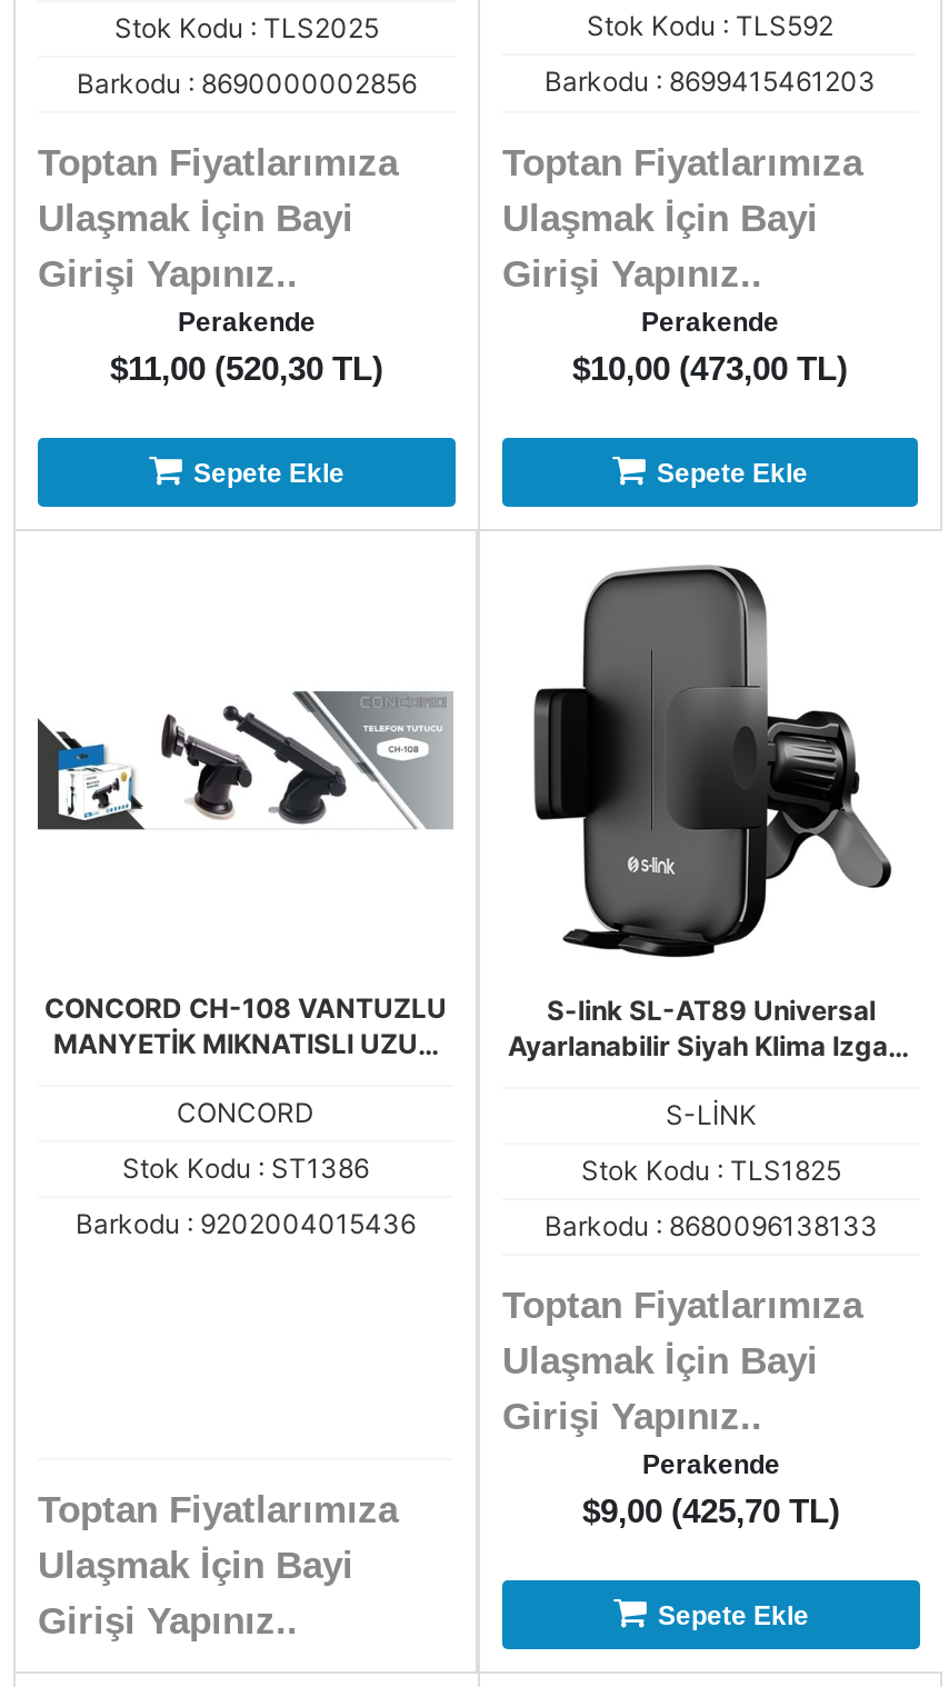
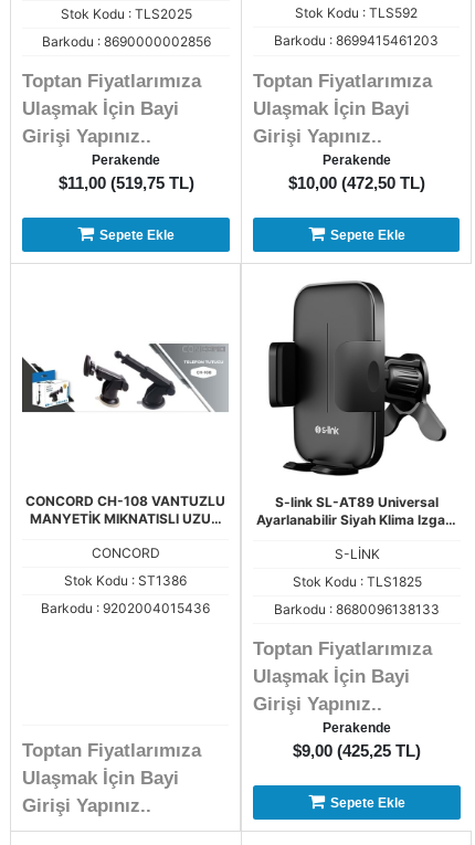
[110,349,383,387] $11,00 (520,30 TL) -> [58,174,194,192] $11,00 (519,75 TL)
[572,349,848,387] $10,00 (473,00 TL) -> [288,174,425,192] $10,00 (472,50 TL)
[582,1492,840,1530] $9,00 (425,70 TL) -> [293,741,421,760] $9,00 (425,25 TL)

